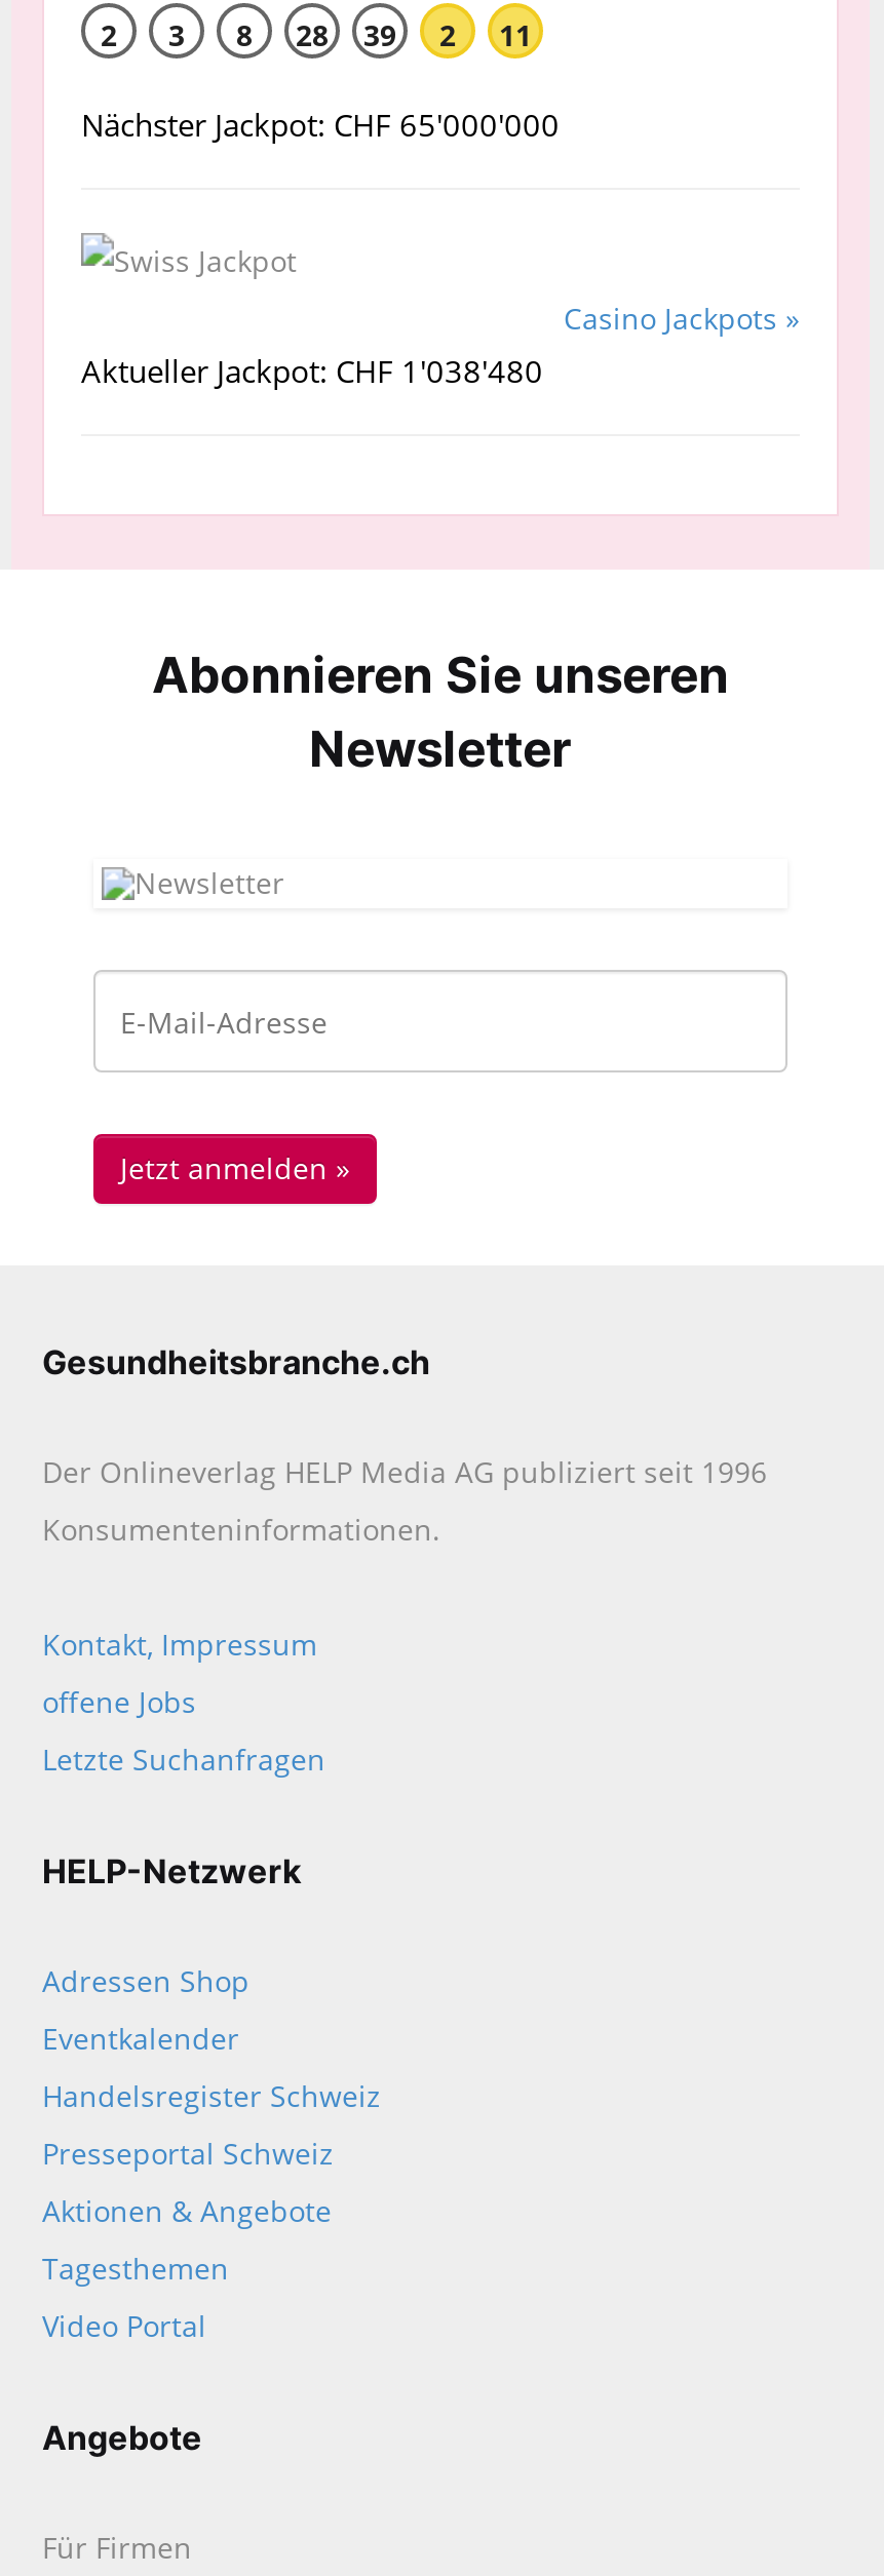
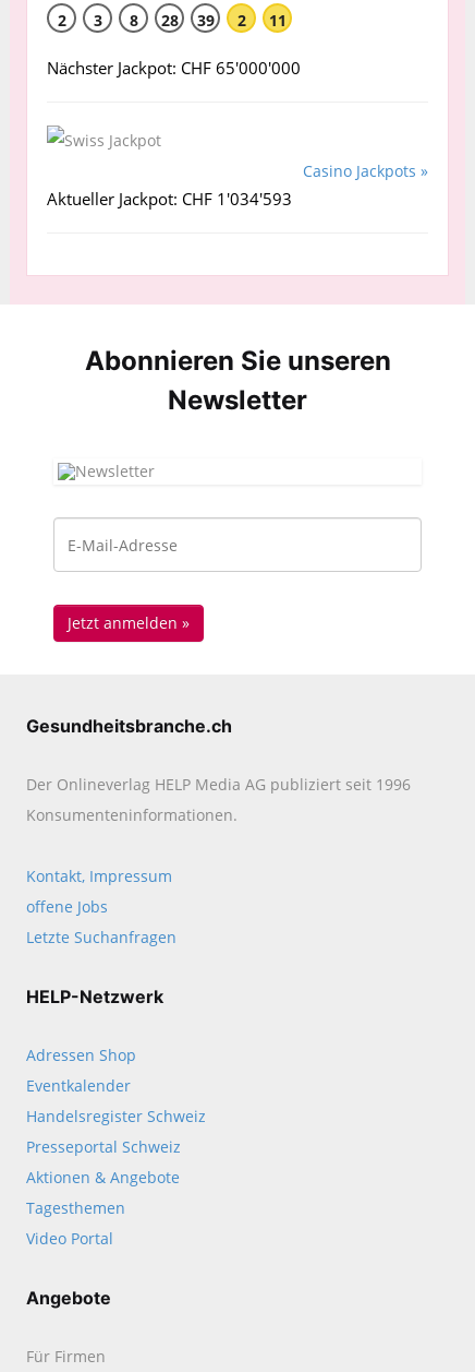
[81,350,543,391] Aktueller Jackpot: CHF 1'038'480 -> [47,188,292,210] Aktueller Jackpot: CHF 1'034'593

